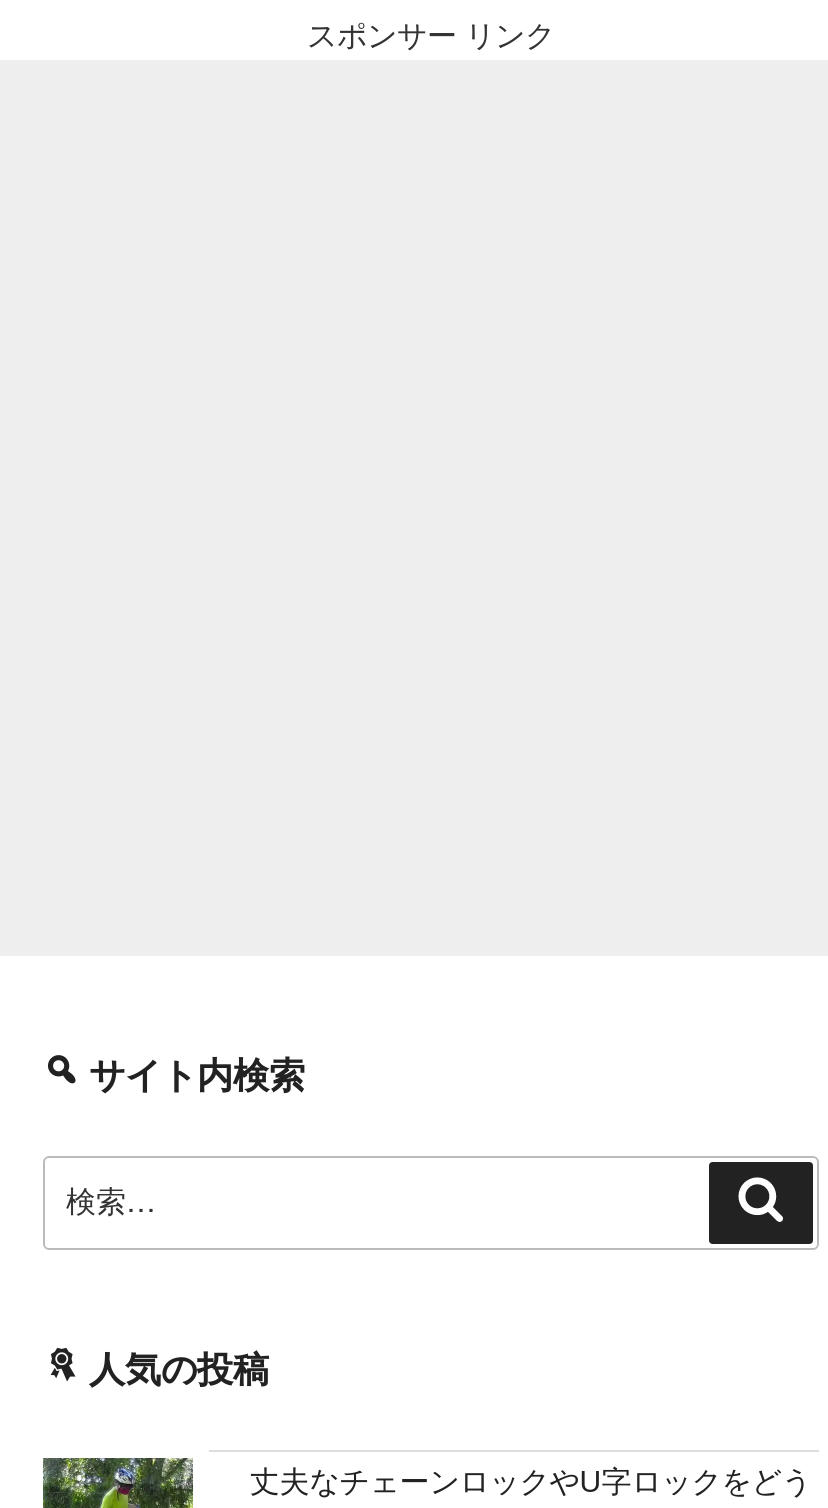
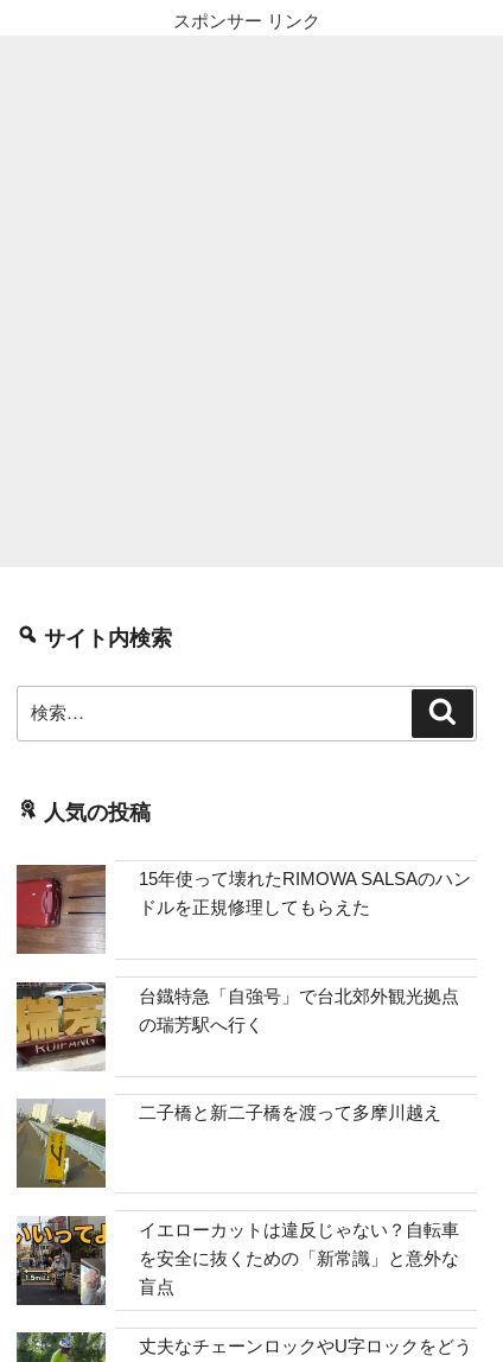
none -> [15,981,459,1071] [image] | 台鐡特急「自強号」で台北郊外観光拠点 | の瑞芳駅へ行く
none -> [15,1215,459,1306] [image] | イエローカットは違反じゃない？自転車 | を安全に抜くための「新常識」と意外な | 盲点
none -> [17,865,471,955] [image] | 15年使って壊れたRIMOWA SALSAのハン | ドルを正規修理してもらえた
none -> [17,1094,442,1189] [image] | 二子橋と新二子橋を渡って多摩川越え

